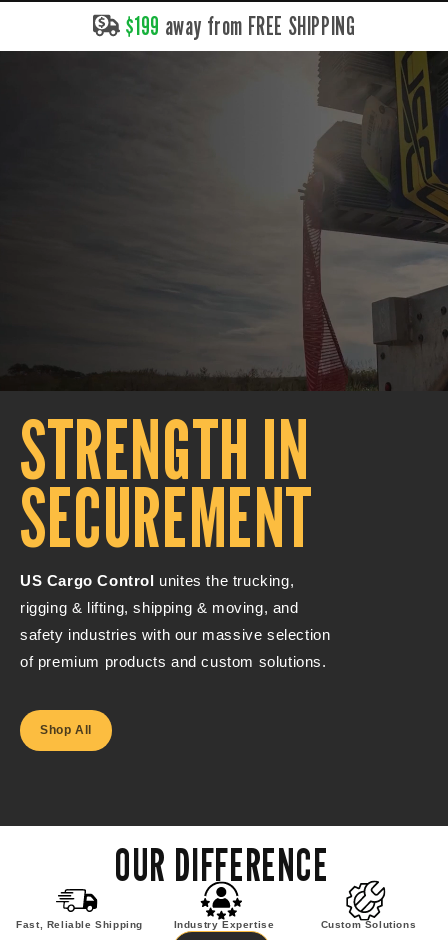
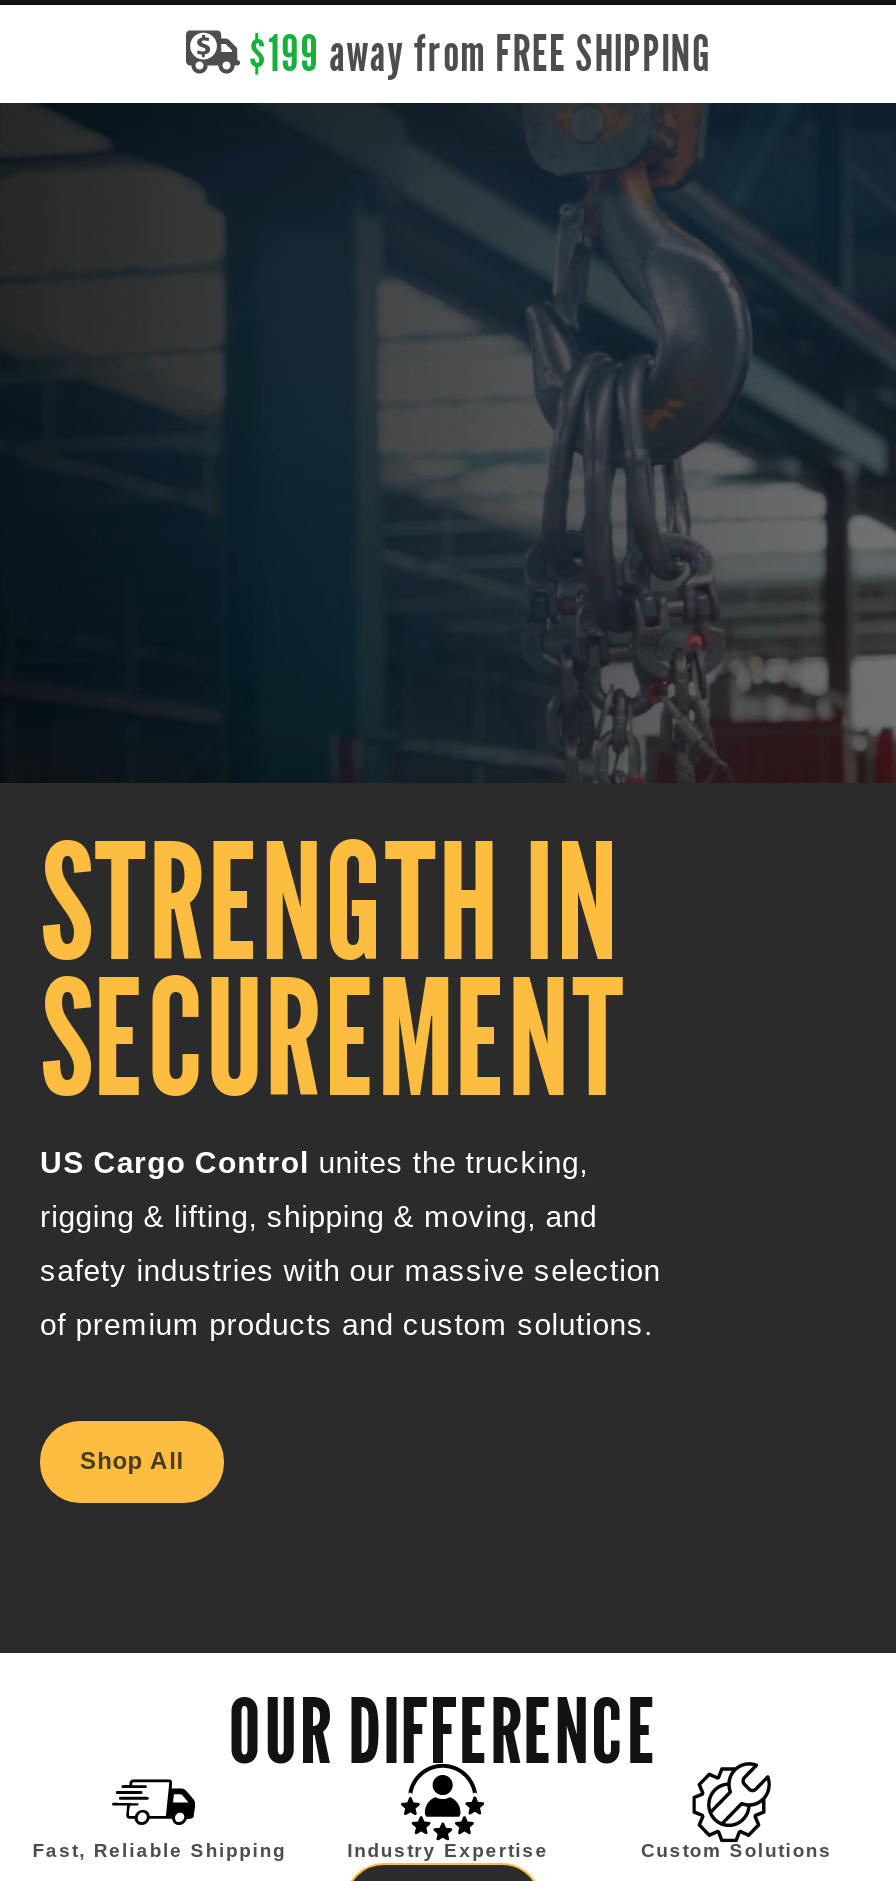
[3,51,445,390] [image] -> [6,103,890,781] [image]

